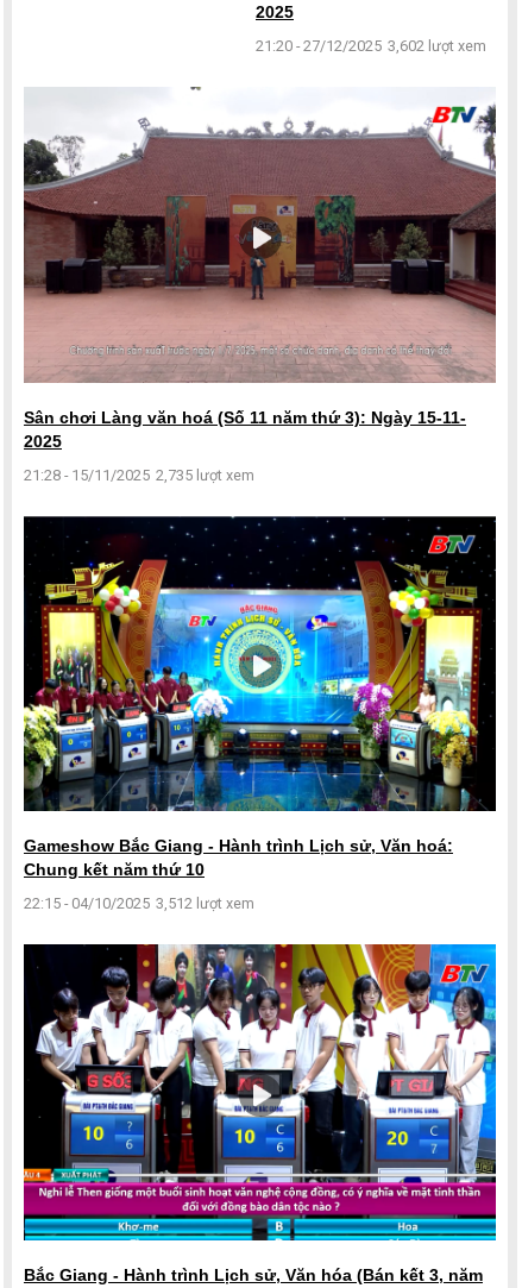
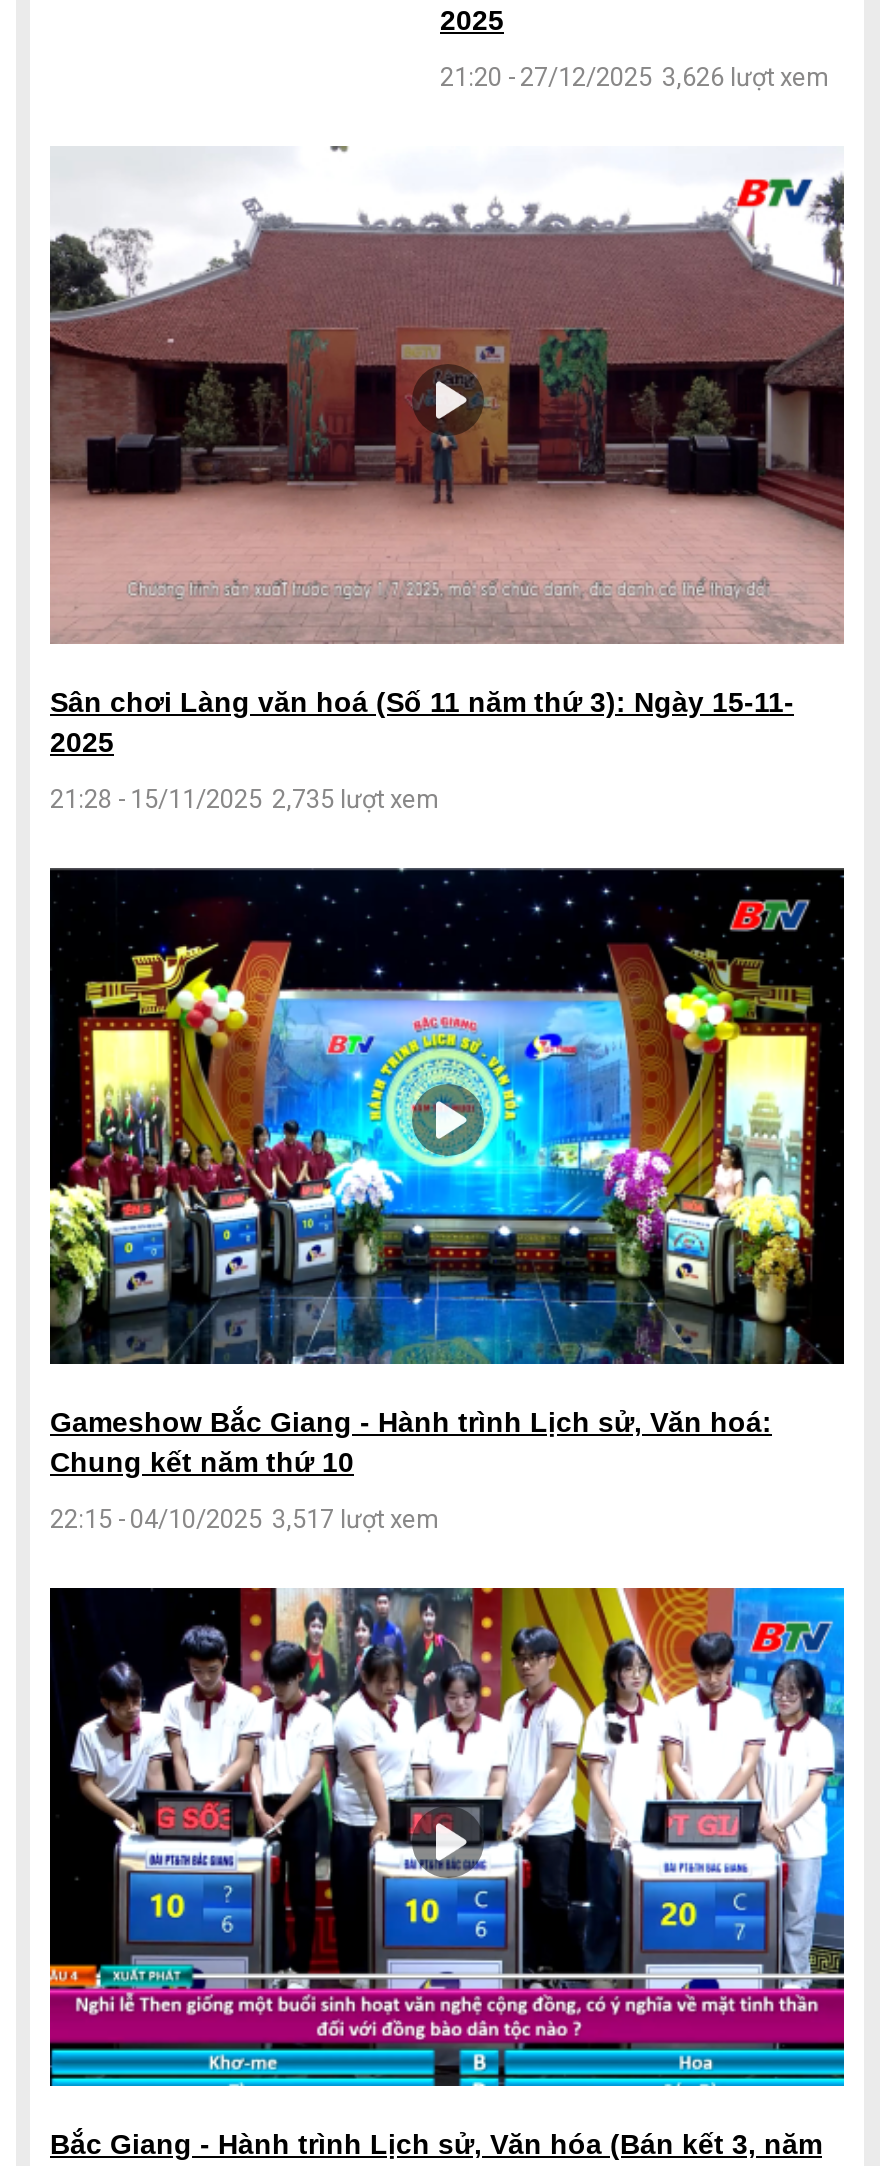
[256,37,486,55] 21:20 - 27/12/2025 3,602 lượt xem -> [440,63,828,93] 21:20 - 27/12/2025 3,626 lượt xem
[24,895,254,913] 22:15 - 04/10/2025 3,512 lượt xem -> [50,1505,438,1535] 22:15 - 04/10/2025 3,517 lượt xem

